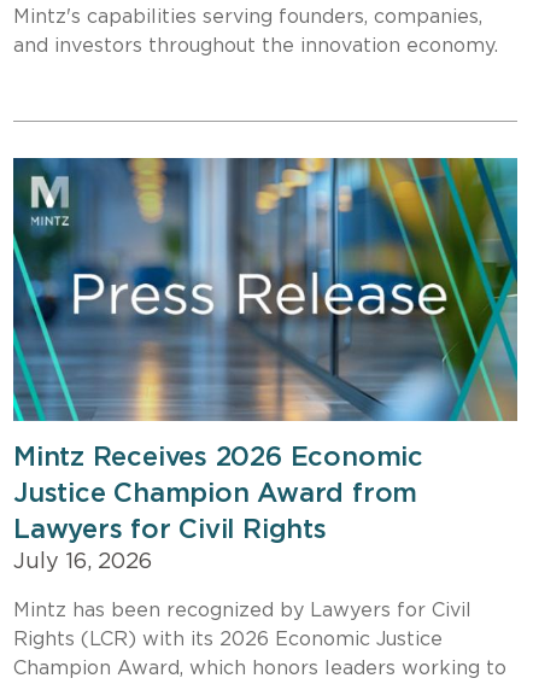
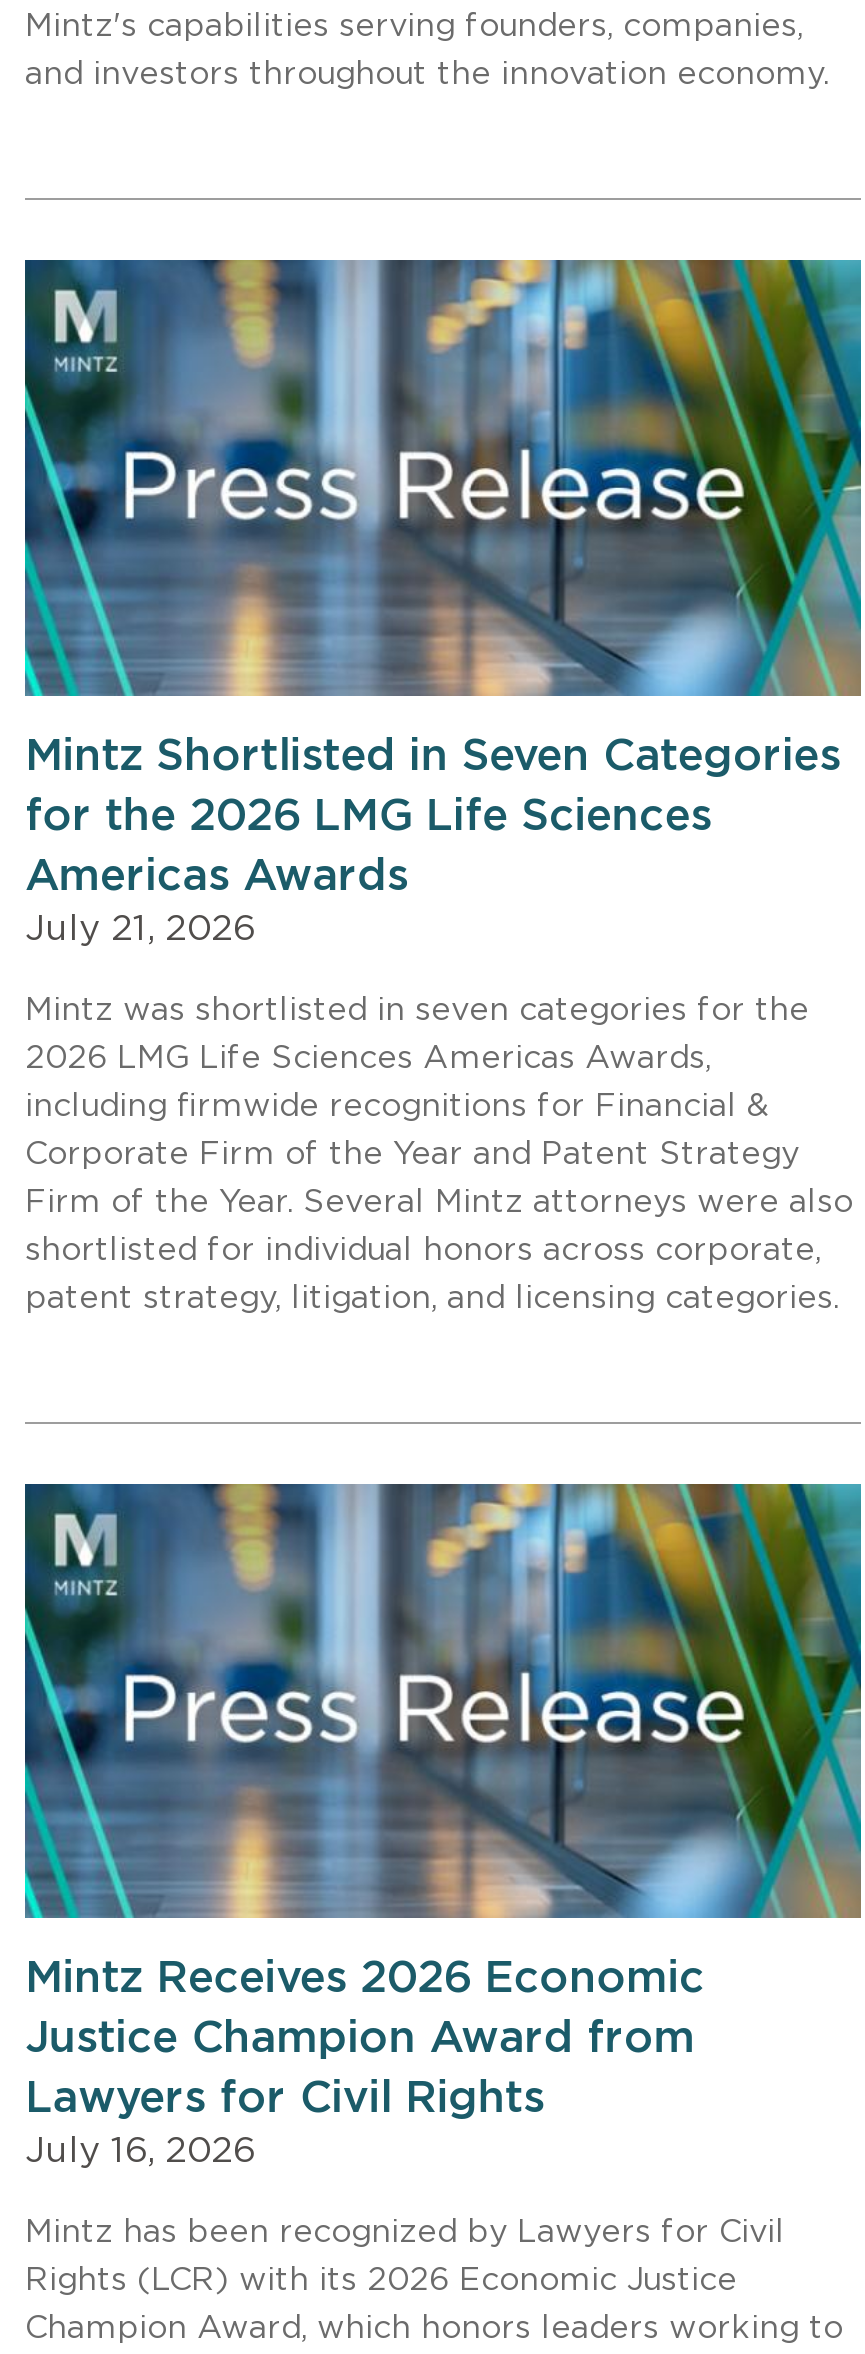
none -> [25,733,853,1313] Mintz Shortlisted in Seven Categories | for the 2026 LMG Life Sciences | Americas Awards | July 21, 2026 | Mintz was shortlisted in seven categories for the | 2026 LMG Life Sciences Americas Awards, | including firmwide recognitions for Financial & | Corporate Firm of the Year and Patent Strategy | Firm of the Year. Several Mintz attorneys were also | shortlisted for individual honors across corporate, | patent strategy, litigation, and licensing categories.

